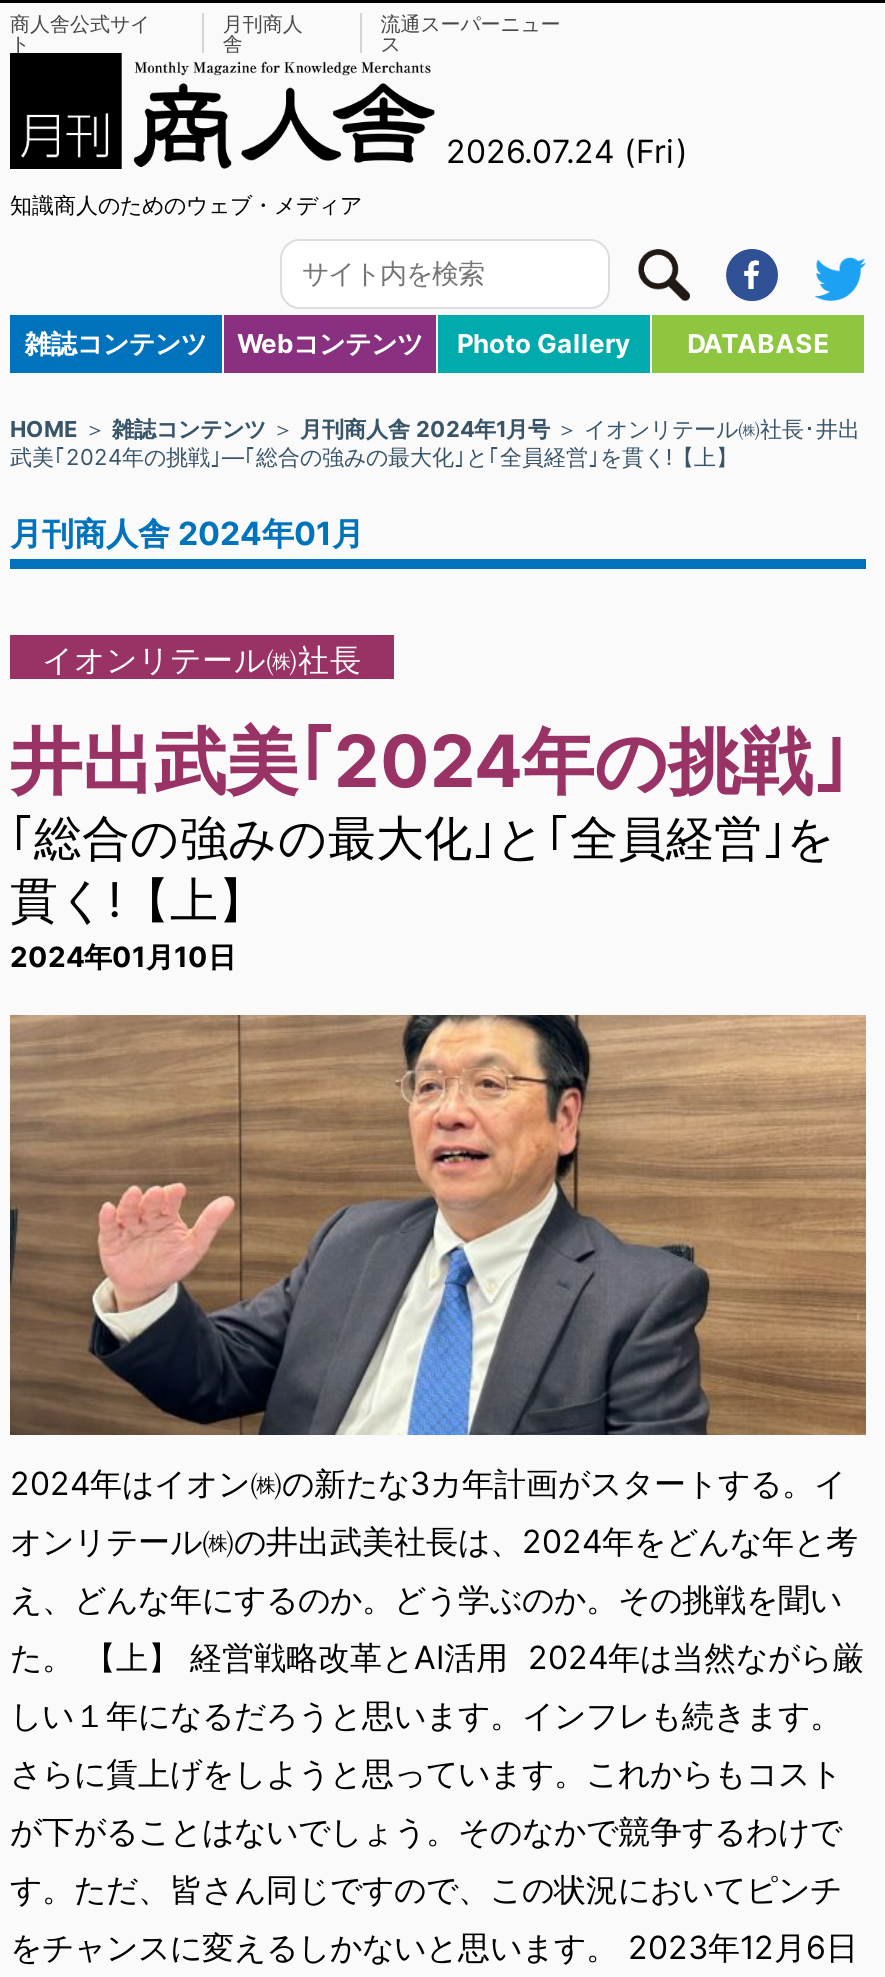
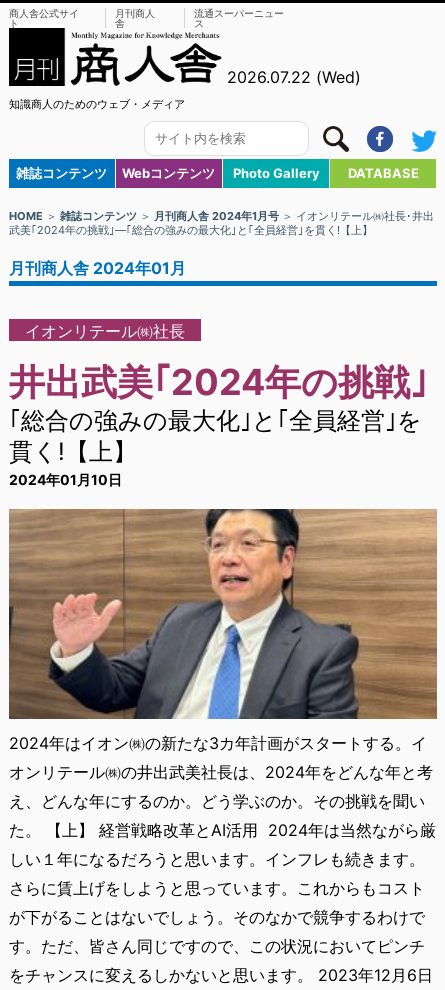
[446,131,688,171] 2026.07.24 (Fri) -> [227,67,361,87] 2026.07.22 (Wed)

